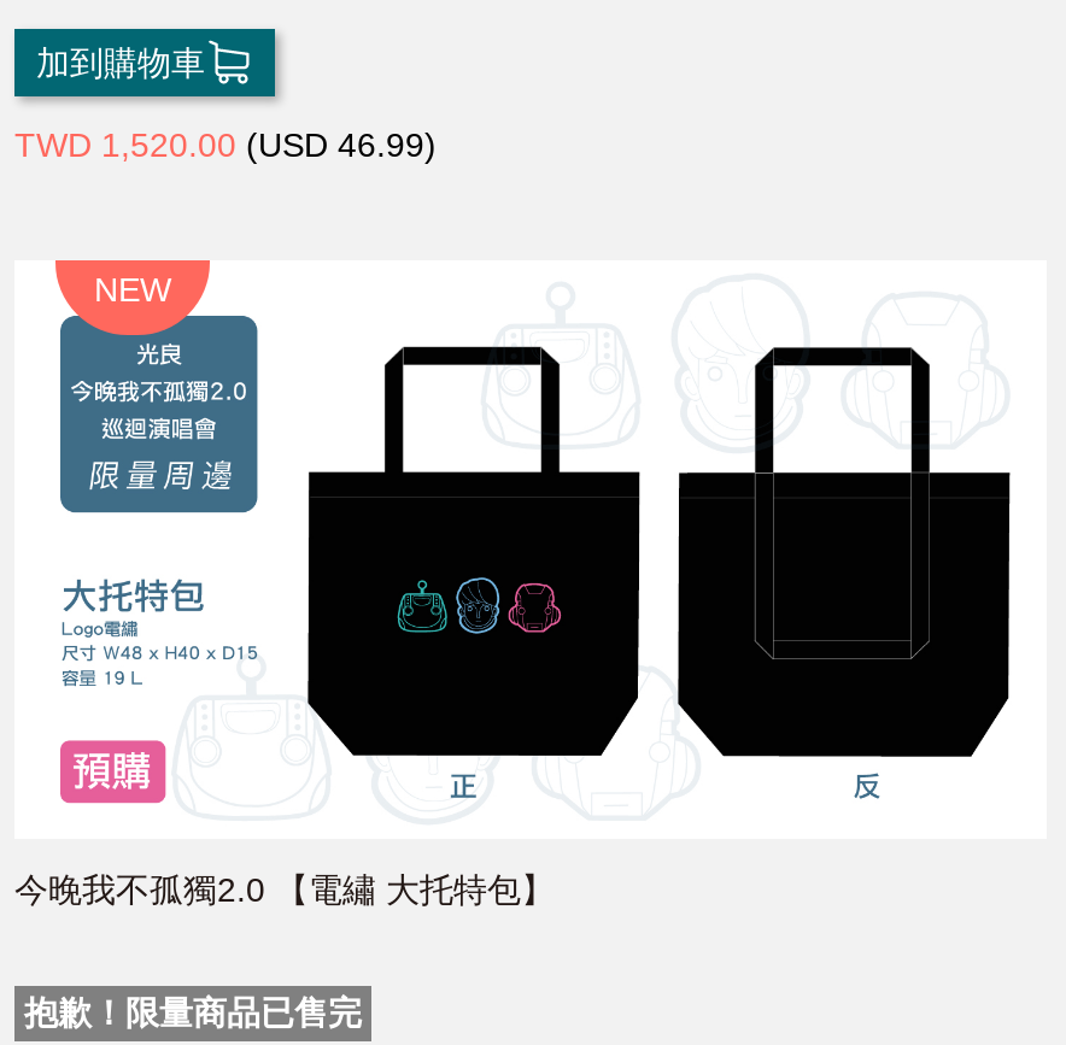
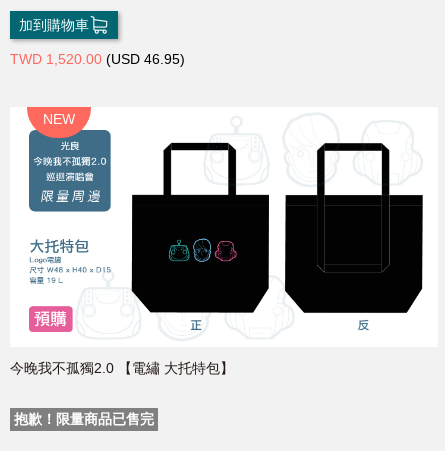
[14,124,437,163] TWD 1,520.00 (USD 46.99) -> [10,51,185,67] TWD 1,520.00 (USD 46.95)

